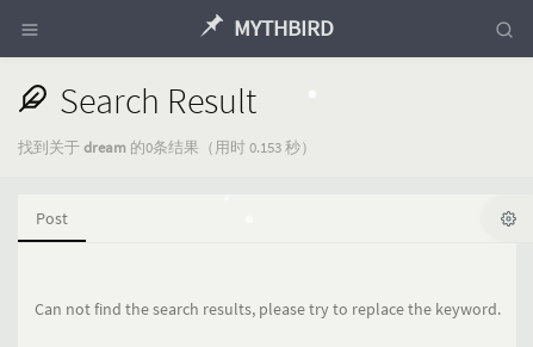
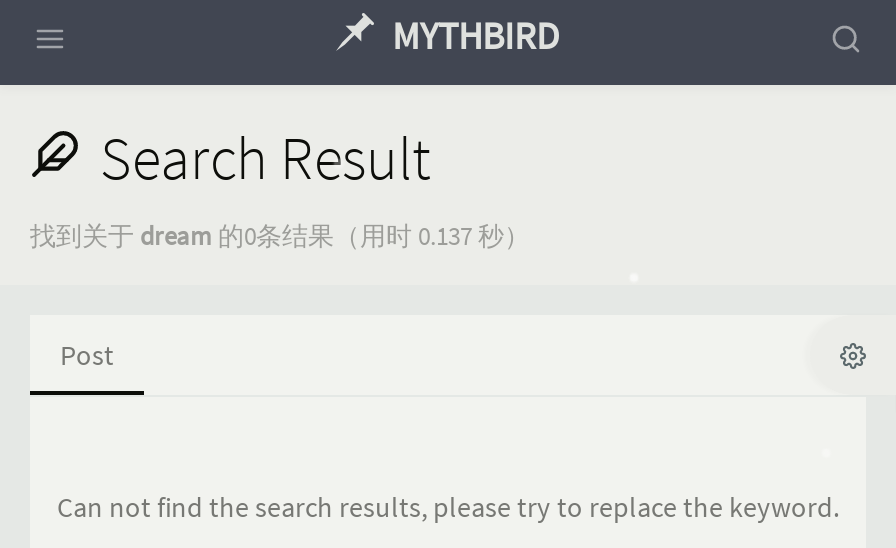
[18,137,316,157] 找到关于dream的0条结果（用时 0.153 秒） -> [30,219,530,253] 找到关于dream的0条结果（用时 0.137 秒）

